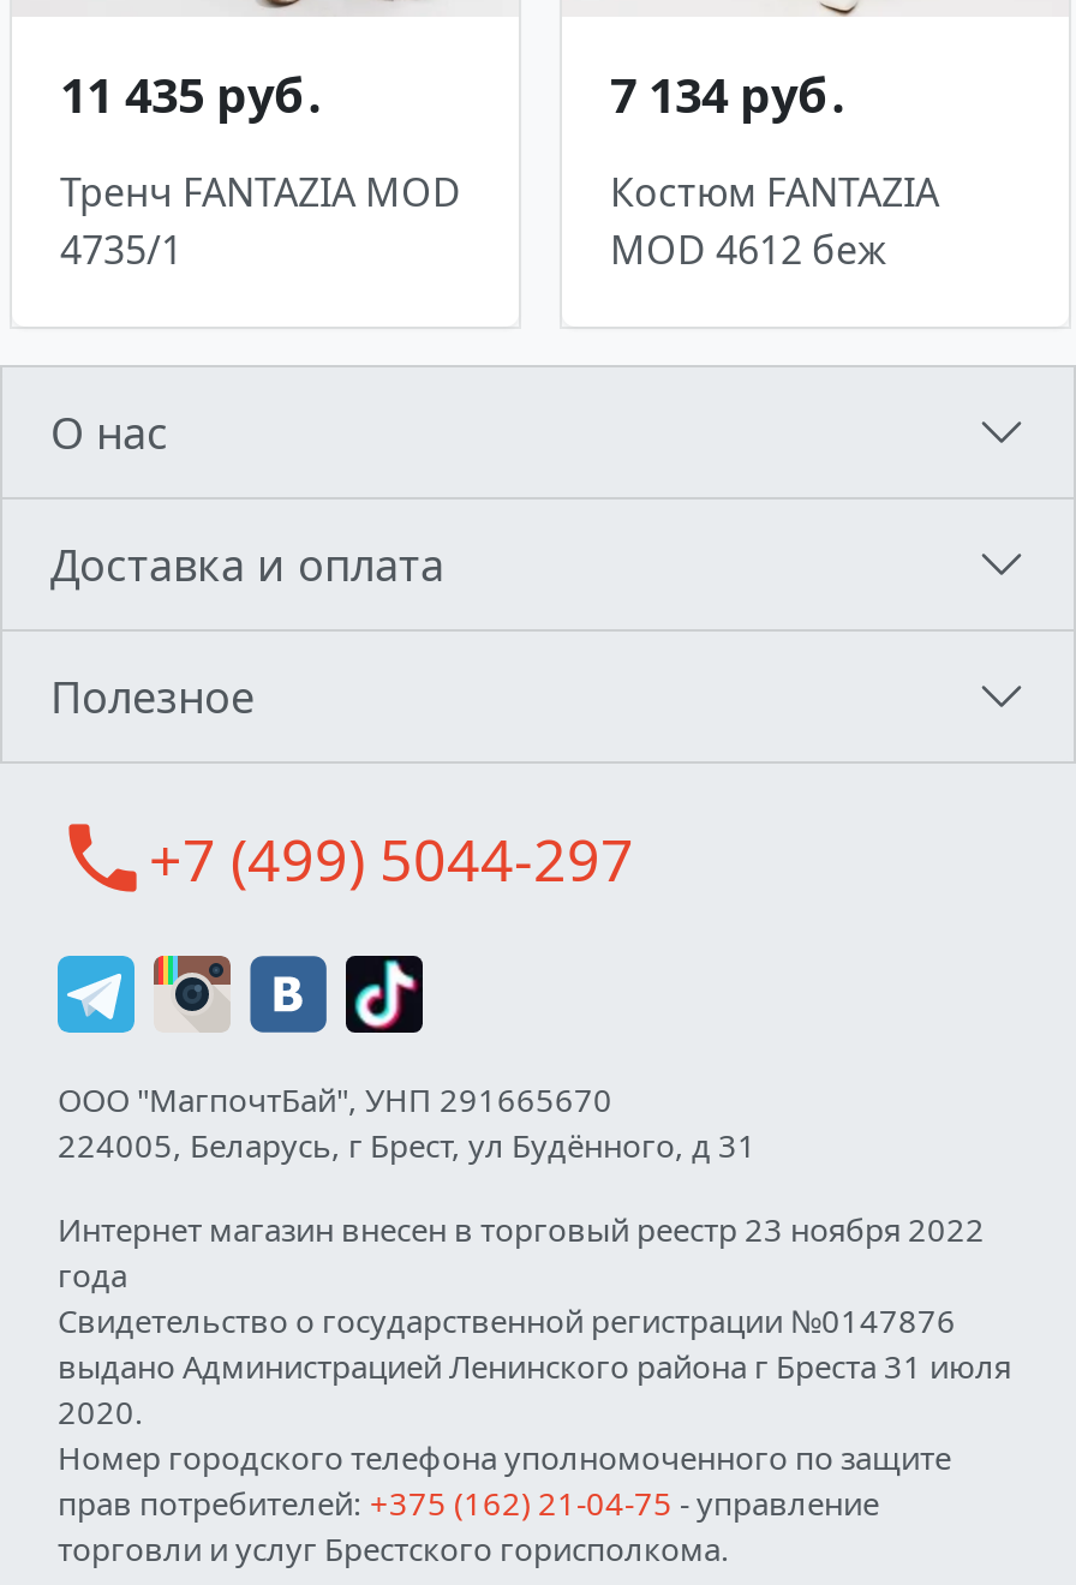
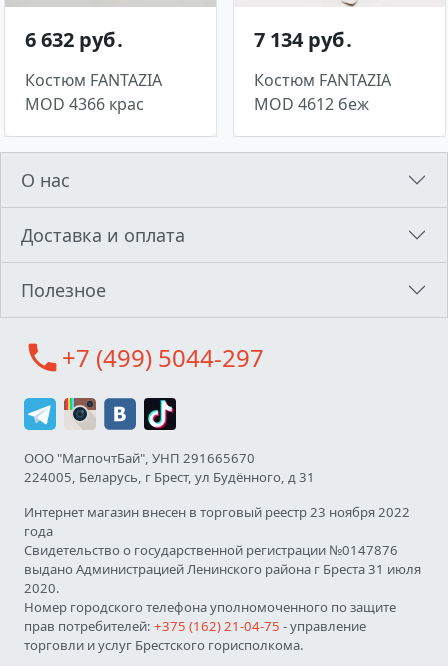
[60,63,327,128] 11 435 руб․ -> [25,26,125,53] 6 632 руб․
[60,166,461,276] Тренч FANTAZIA MOD | 4735/1 -> [25,69,162,115] Костюм FANTAZIA | MOD 4366 крас

